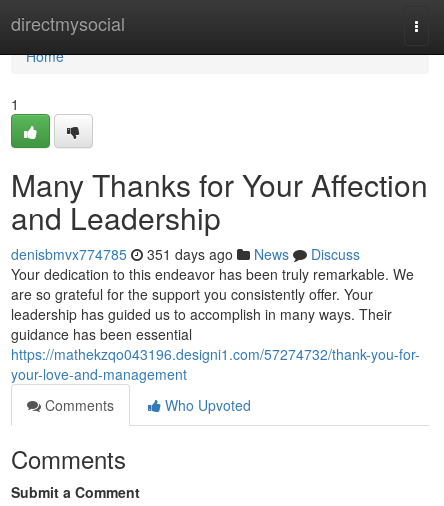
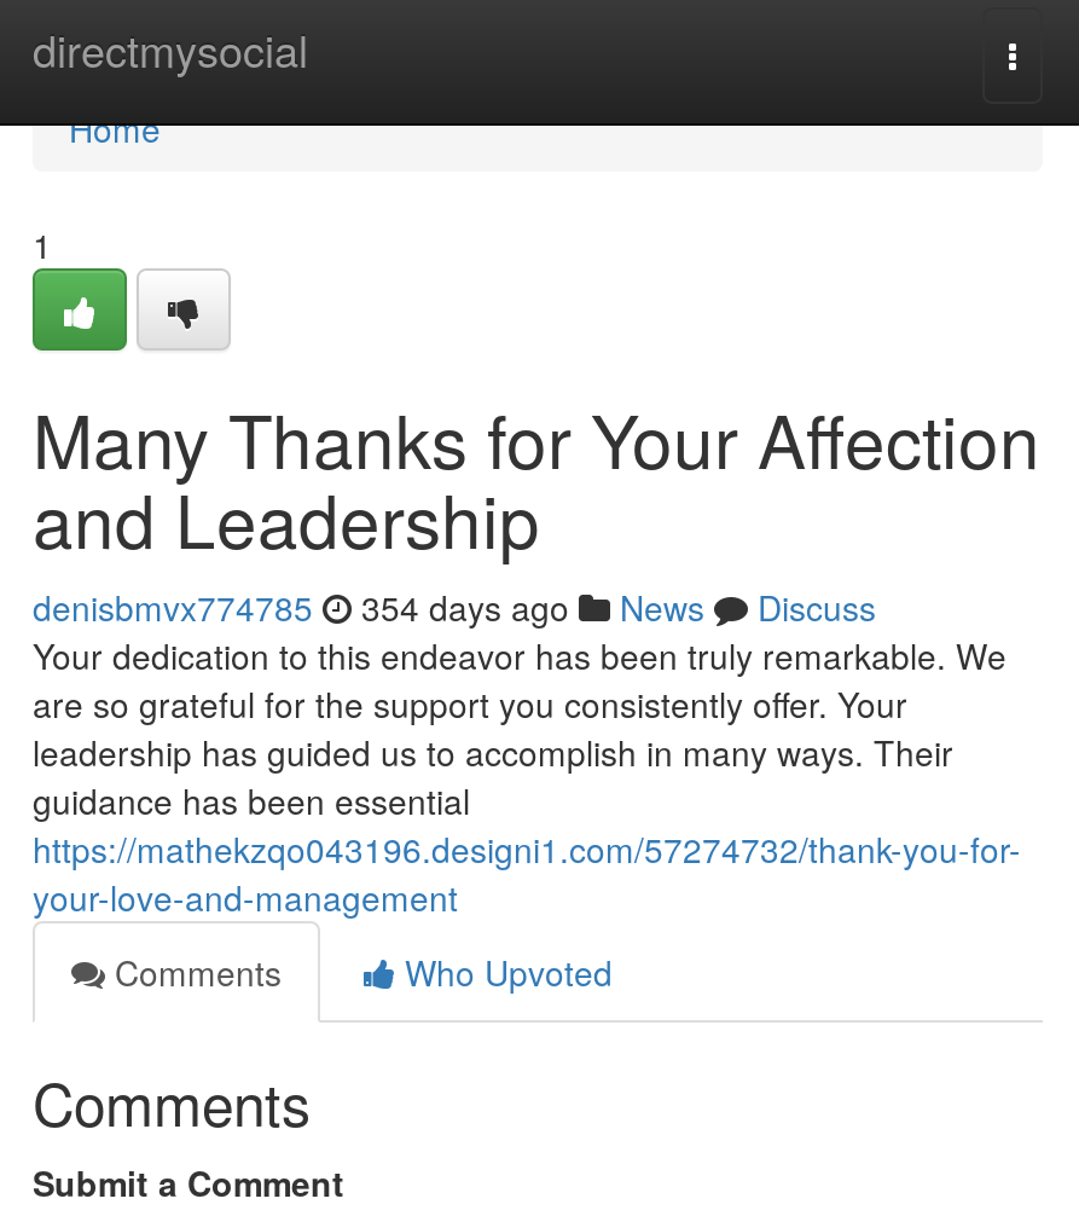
[11,244,360,264] denisbmvx774785 351 days ago News Discuss -> [33,583,876,631] denisbmvx774785 354 days ago News Discuss

